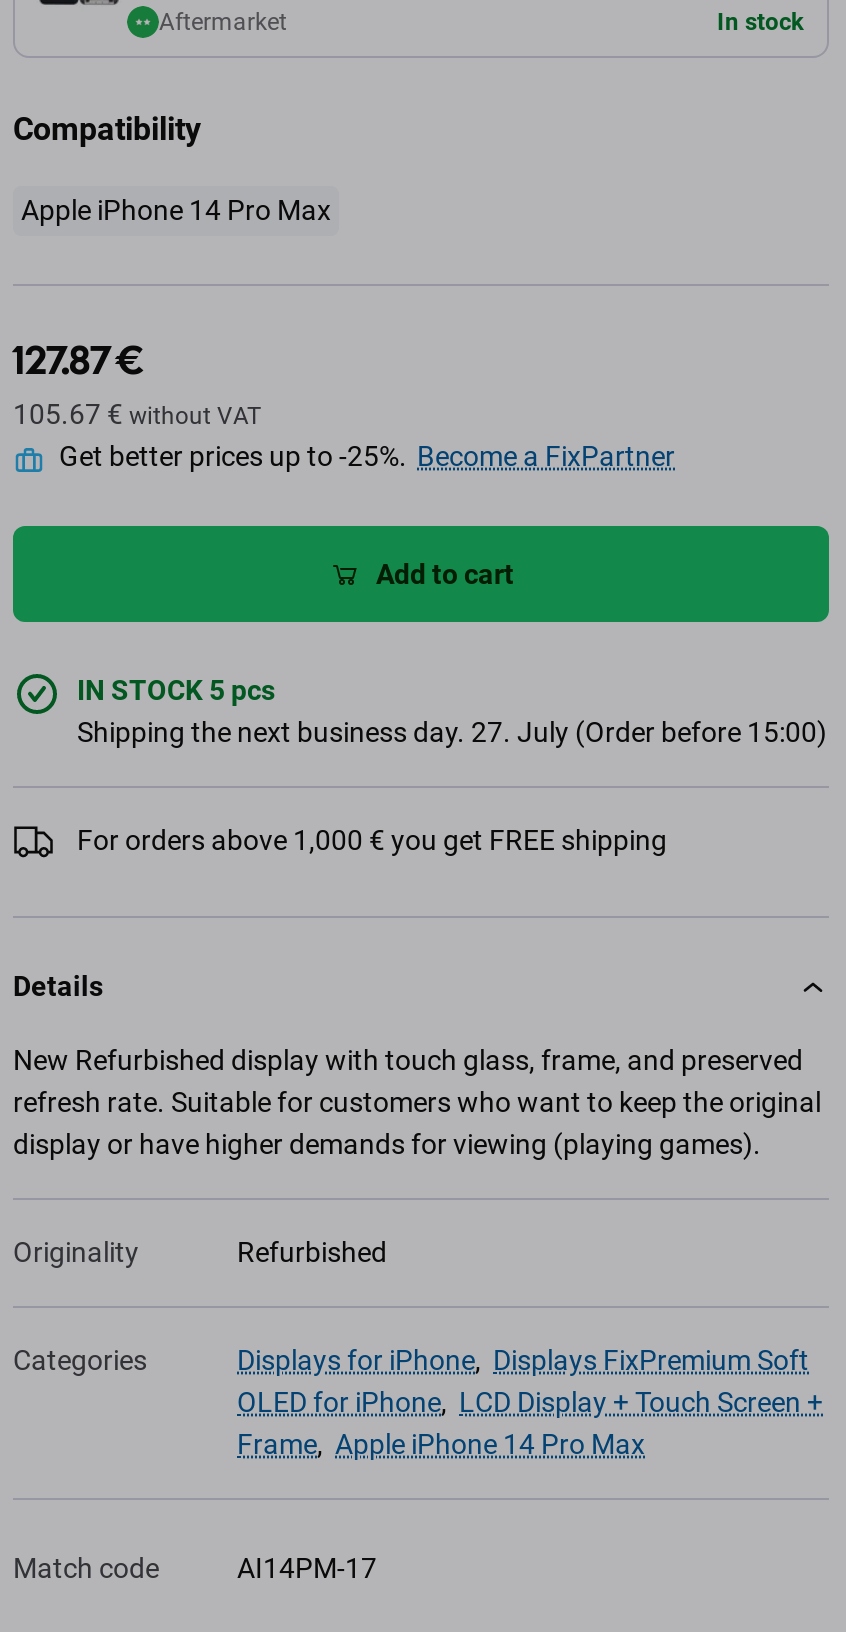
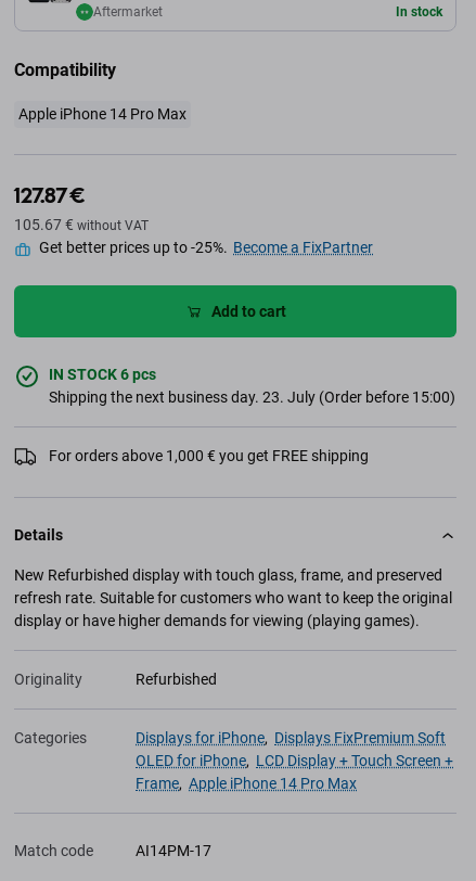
[77,675,275,707] IN STOCK 5 pcs -> [49,366,156,383] IN STOCK 6 pcs
[77,717,827,749] Shipping the next business day. 27. July (Order before 15:00) -> [49,389,455,406] Shipping the next business day. 23. July (Order before 15:00)

